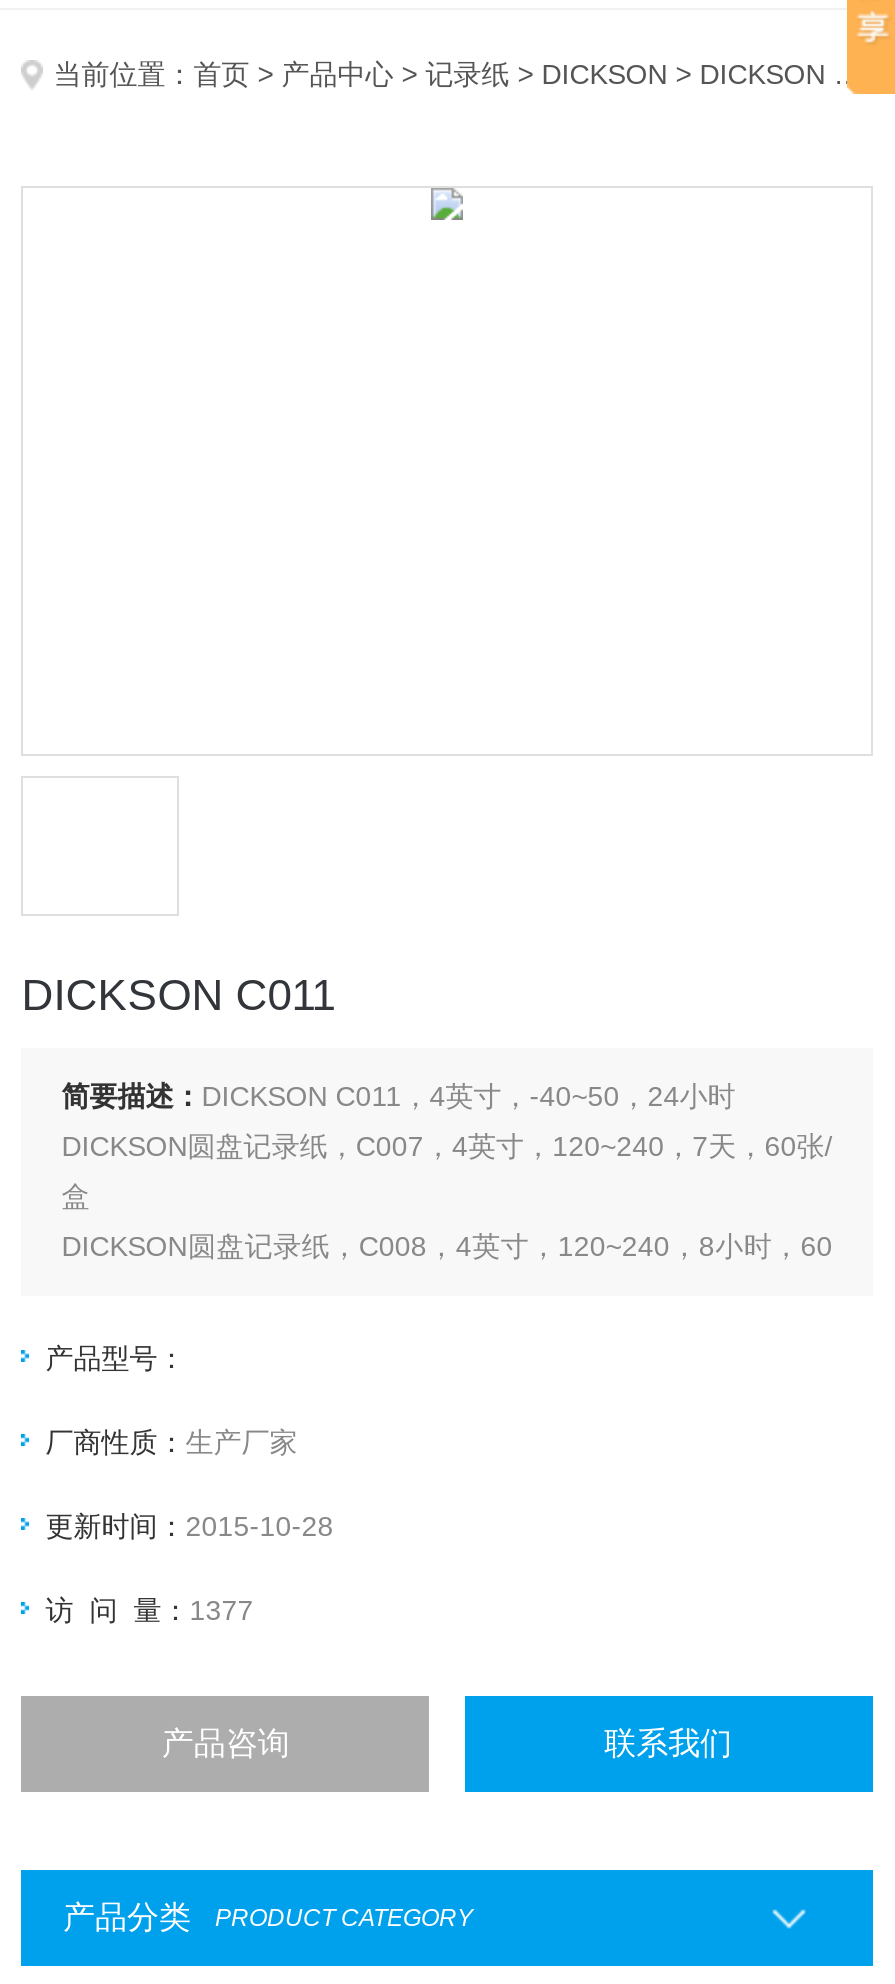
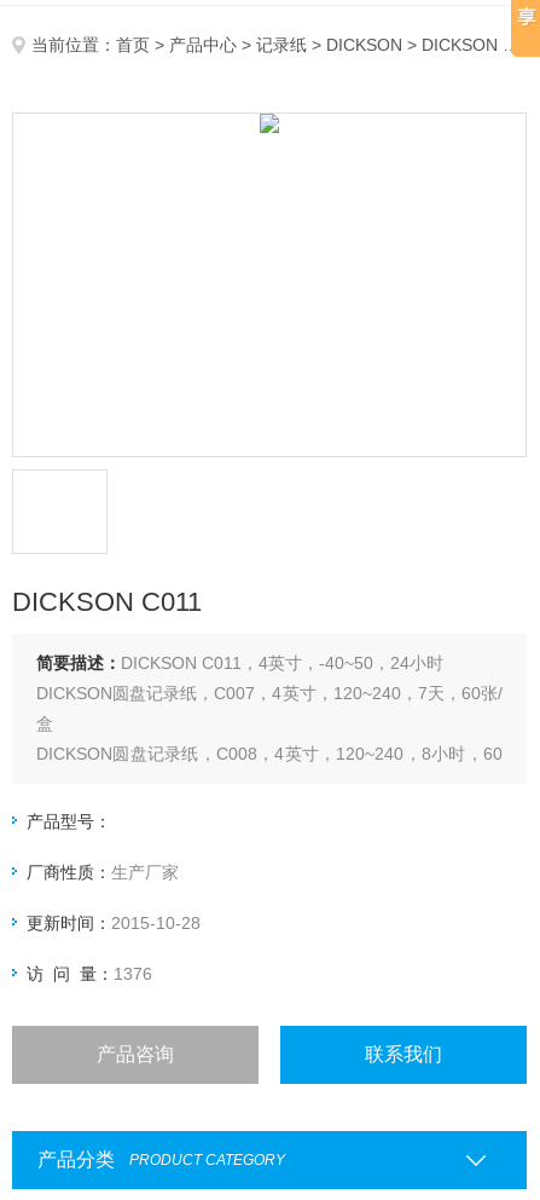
[45,1594,253,1626] 访 问 量：1377 -> [27,964,152,984] 访 问 量：1376

